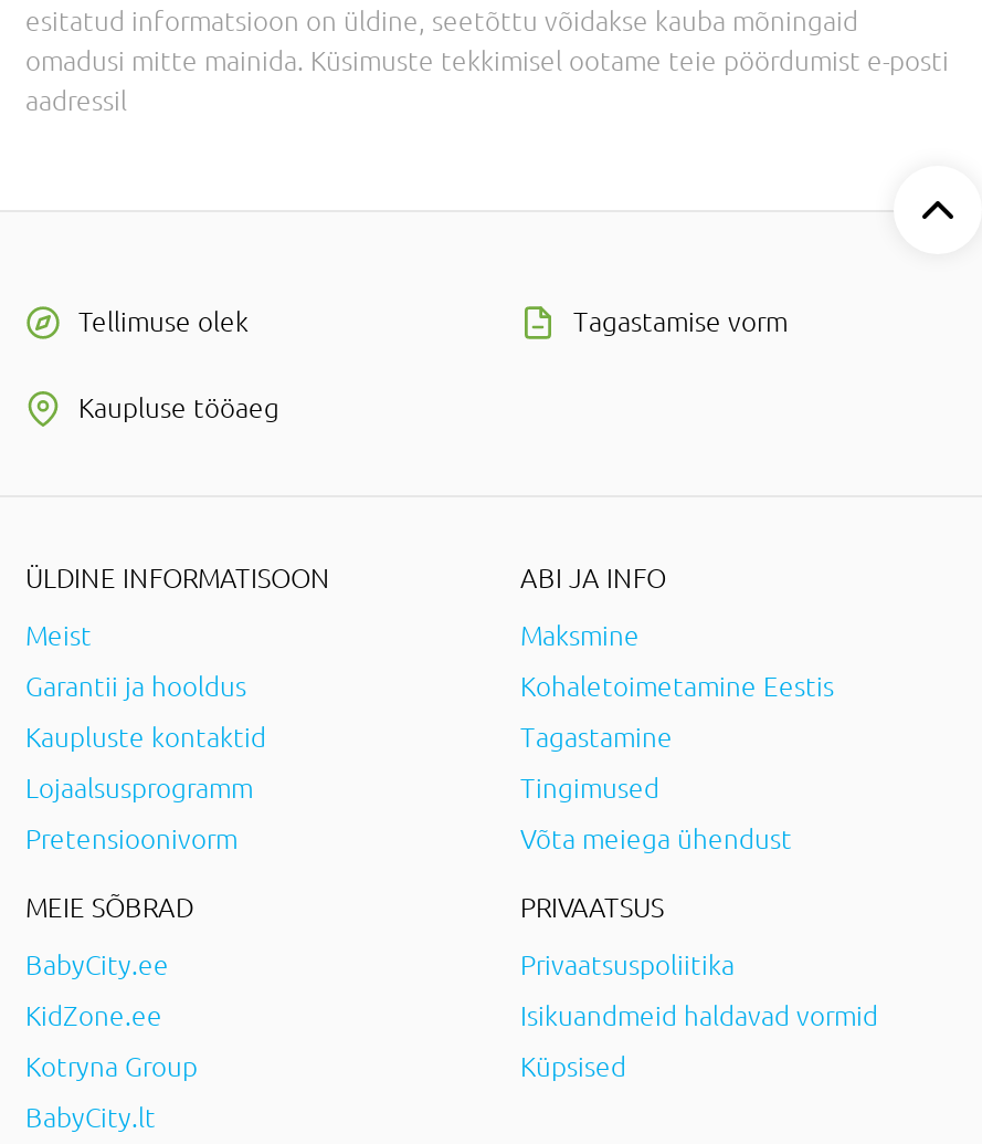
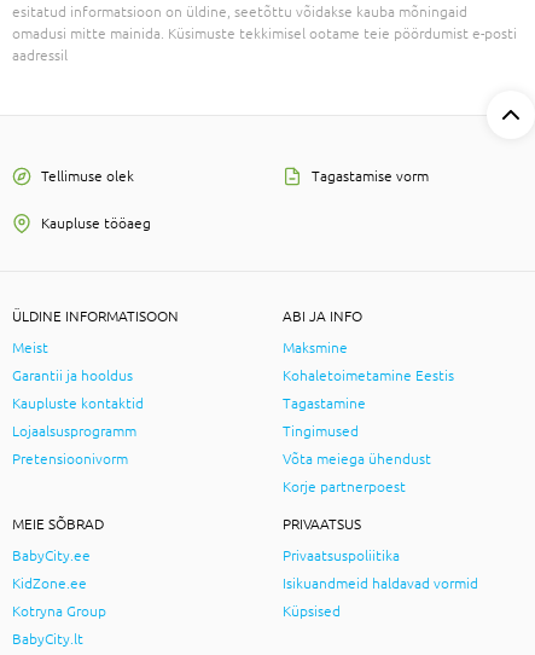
none -> [283,478,406,495] Korje partnerpoest

